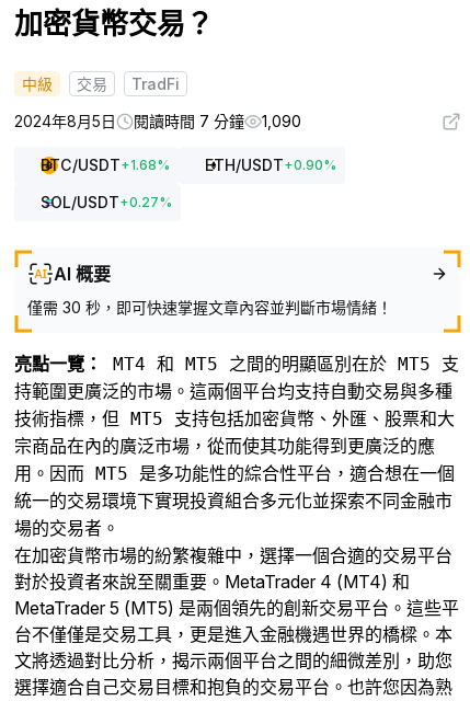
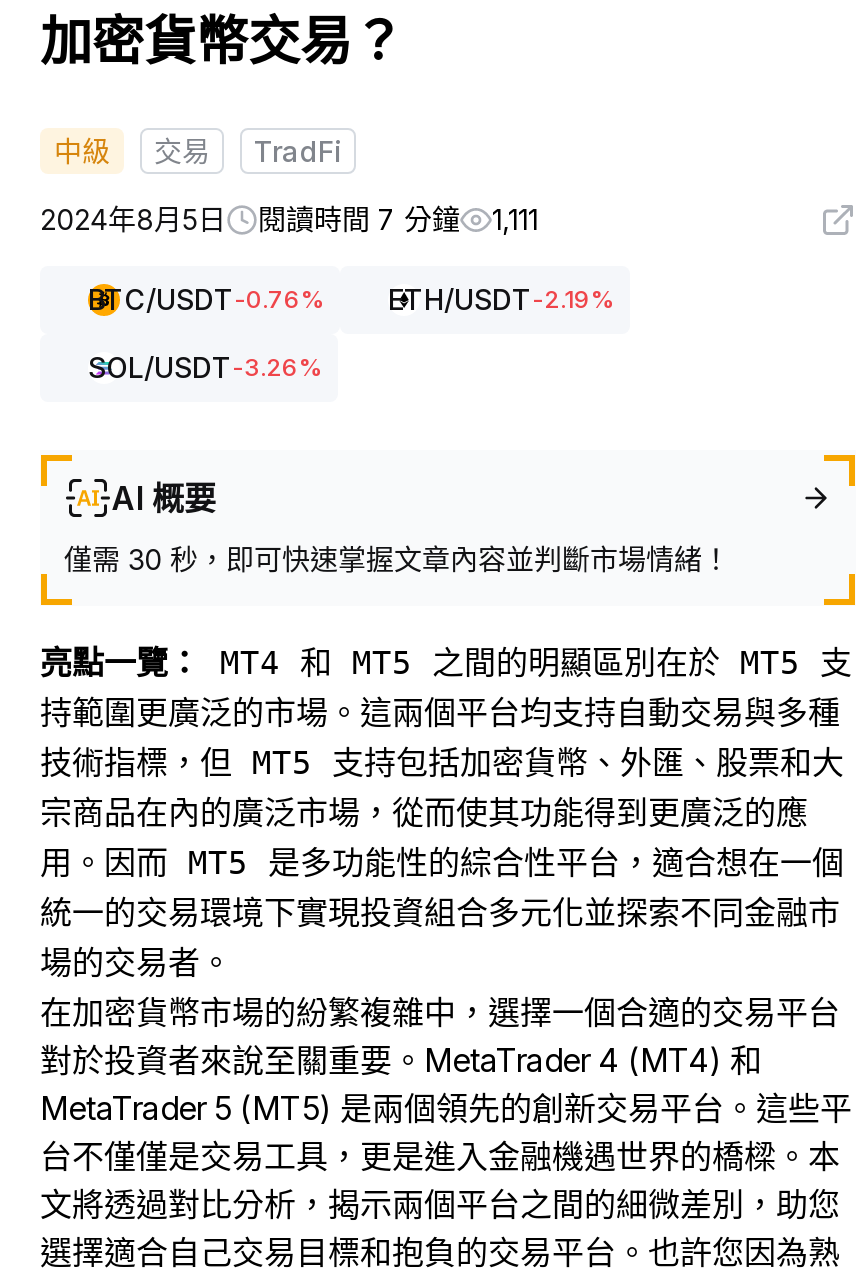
[14,112,301,130] 2024年8月5日 閱讀時間 7 分鐘 1,090 -> [40,202,538,236] 2024年8月5日 閱讀時間 7 分鐘 1,111
[41,156,336,174] BTC/USDT + 1.68% | ETH/USDT + 0.90% -> [88,282,614,316] BTC/USDT-0.76% | ETH/USDT-2.19%
[41,193,172,211] SOL/USDT + 0.27% -> [88,350,322,384] SOL/USDT-3.26%

